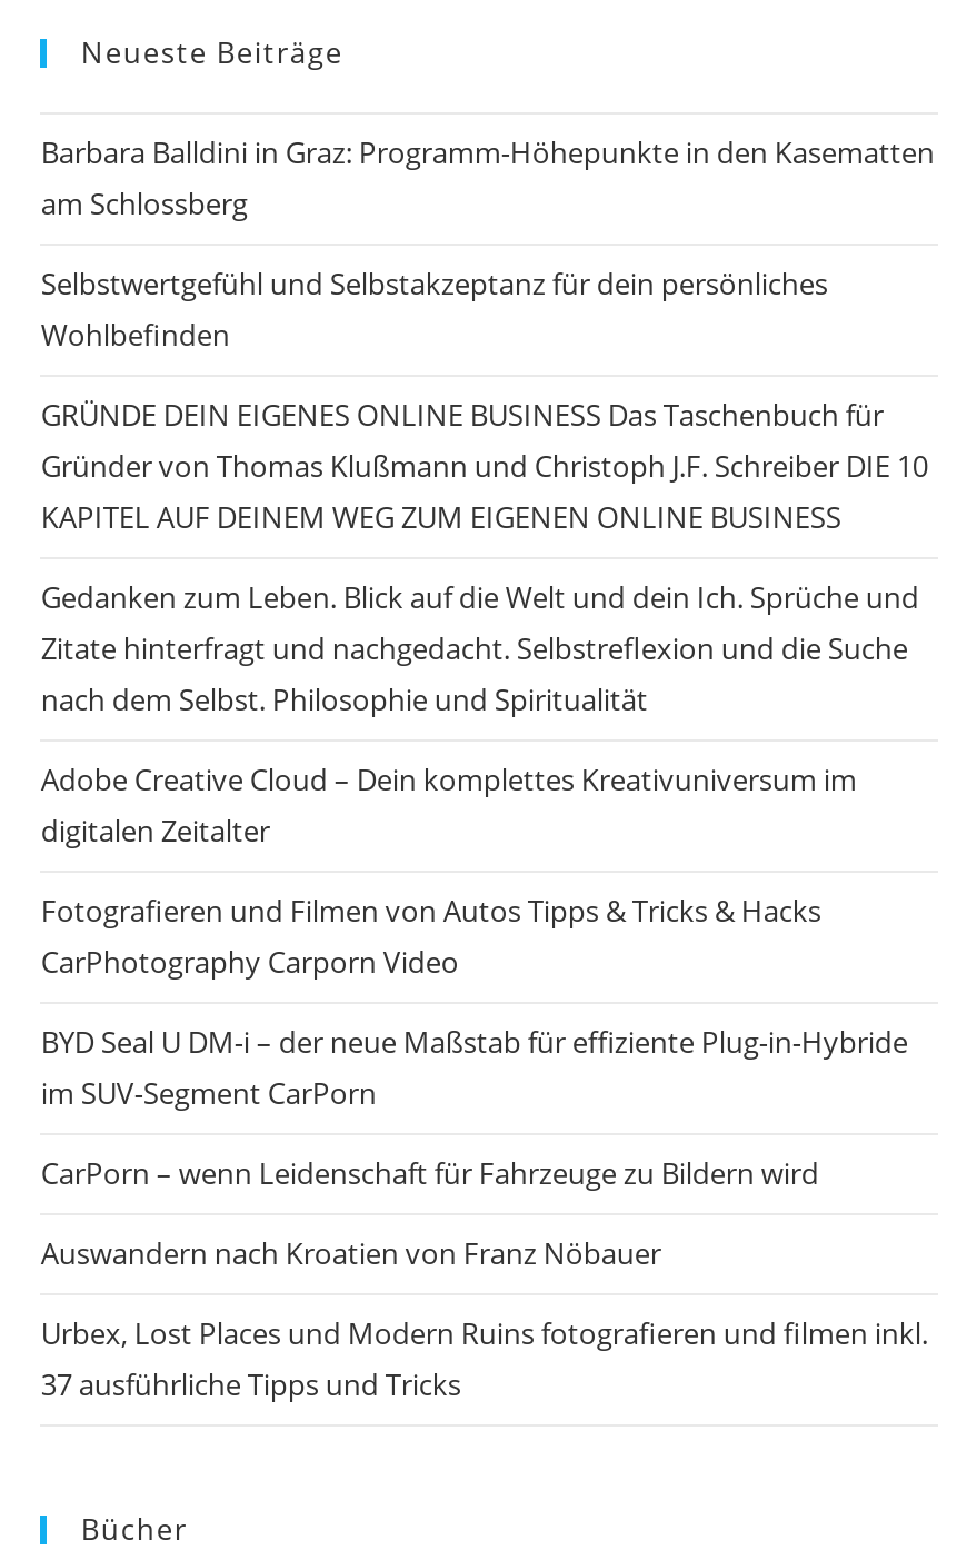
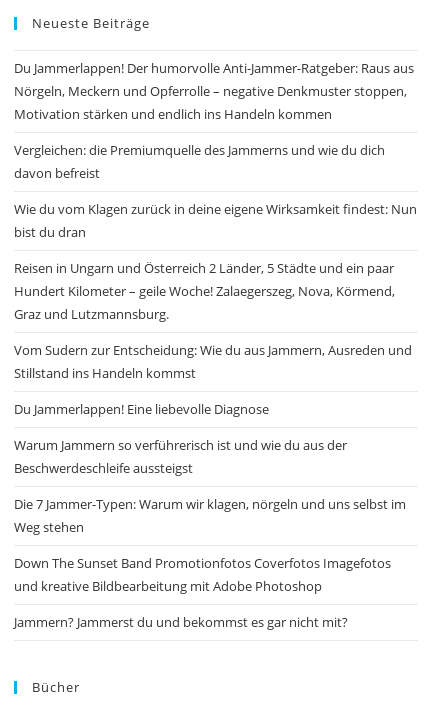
[41,132,935,223] Barbara Balldini in Graz: Programm-Höhepunkte in den Kasematten | am Schlossberg -> [14,59,414,123] Du Jammerlappen! Der humorvolle Anti-Jammer-Ratgeber: Raus aus | Nörgeln, Meckern und Opferrolle – negative Denkmuster stoppen, | Motivation stärken und endlich ins Handeln kommen
[41,264,828,355] Selbstwertgefühl und Selbstakzeptanz für dein persönliches | Wohlbefinden -> [14,141,385,182] Vergleichen: die Premiumquelle des Jammerns und wie du dich | davon befreist
[41,395,928,537] GRÜNDE DEIN EIGENES ONLINE BUSINESS Das Taschenbuch für | Gründer von Thomas Klußmann und Christoph J.F. Schreiber DIE 10 | KAPITEL AUF DEINEM WEG ZUM EIGENEN ONLINE BUSINESS -> [14,200,417,241] Wie du vom Klagen zurück in deine eigene Wirksamkeit findest: Nun | bist du dran
[41,577,919,719] Gedanken zum Leben. Blick auf die Welt und dein Ich. Sprüche und | Zitate hinterfragt und nachgedacht. Selbstreflexion und die Suche | nach dem Selbst. Philosophie und Spiritualität -> [14,259,395,323] Reisen in Ungarn und Österreich 2 Länder, 5 Städte und ein paar | Hundert Kilometer – geile Woche! Zalaegerszeg, Nova, Körmend, | Graz und Lutzmannsburg.
[41,759,857,851] Adobe Creative Cloud – Dein komplettes Kreativuniversum im | digitalen Zeitalter -> [14,341,412,382] Vom Sudern zur Entscheidung: Wie du aus Jammern, Ausreden und | Stillstand ins Handeln kommst
[41,891,821,982] Fotografieren und Filmen von Autos Tipps & Tricks & Hacks | CarPhotography Carporn Video -> [14,400,269,418] Du Jammerlappen! Eine liebevolle Diagnose
[41,1022,908,1113] BYD Seal U DM-i – der neue Maßstab für effiziente Plug-in-Hybride | im SUV-Segment CarPorn -> [14,436,347,477] Warum Jammern so verführerisch ist und wie du aus der | Beschwerdeschleife aussteigst
[41,1153,819,1193] CarPorn – wenn Leidenschaft für Fahrzeuge zu Bildern wird -> [14,495,406,536] Die 7 Jammer-Typen: Warum wir klagen, nörgeln und uns selbst im | Weg stehen
[41,1233,661,1273] Auswandern nach Kroatien von Franz Nöbauer -> [14,554,391,595] Down The Sunset Band Promotionfotos Coverfotos Imagefotos | und kreative Bildbearbeitung mit Adobe Photoshop
[41,1313,928,1404] Urbex, Lost Places und Modern Ruins fotografieren und filmen inkl. | 37 ausführliche Tipps und Tricks -> [14,613,348,631] Jammern? Jammerst du und bekommst es gar nicht mit?

